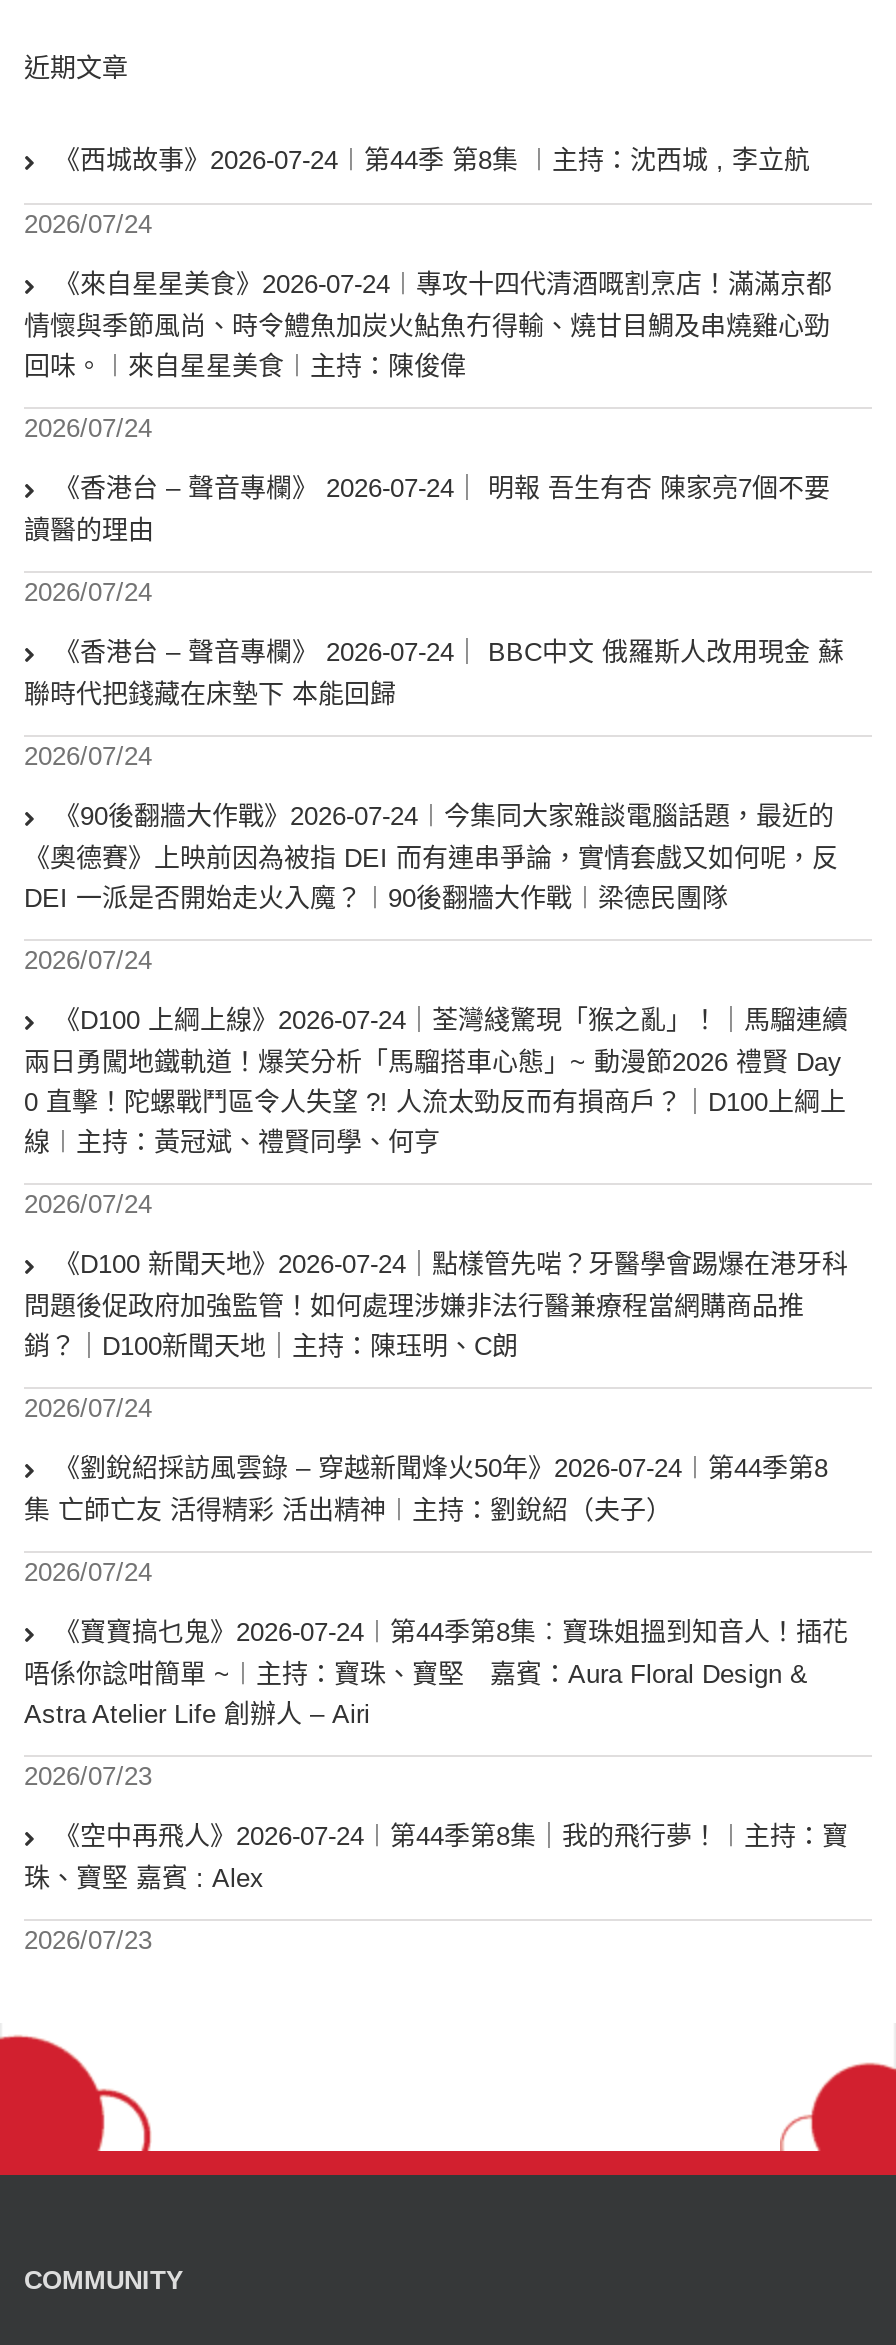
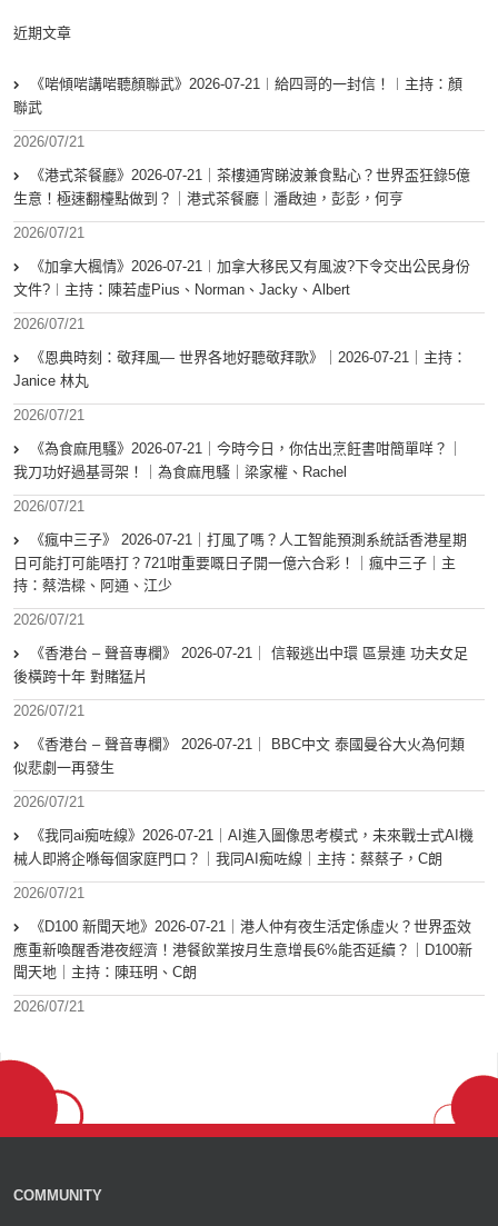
[54,145,810,175] 《西城故事》2026-07-24︱第44季 第8集 ︱主持：沈西城 , 李立航 -> [13,76,462,116] 《啱傾啱講啱聽顏聯武》2026-07-21︱給四哥的一封信！︱主持：顏 | 聯武
[24,209,152,239] 2026/07/24 -> [13,133,84,150] 2026/07/21
[24,269,832,381] 《來自星星美食》2026-07-24︱專攻十四代清酒嘅割烹店！滿滿京都 | 情懷與季節風尚、時令鱧魚加炭火鮎魚冇得輸、燒甘目鯛及串燒雞心勁 | 回味。︱來自星星美食︱主持：陳俊偉 -> [13,167,470,207] 《港式茶餐廳》2026-07-21｜茶樓通宵睇波兼食點心？世界盃狂錄5億 | 生意！極速翻檯點做到？｜港式茶餐廳｜潘啟迪，彭彭，何亨
[24,413,152,443] 2026/07/24 -> [13,225,84,241] 2026/07/21
[24,473,830,545] 《香港台 – 聲音專欄》 2026-07-24｜ 明報 吾生有杏 陳家亮7個不要 | 讀醫的理由 -> [13,258,470,298] 《加拿大楓情》2026-07-21︱加拿大移民又有風波?下令交出公民身份 | 文件?︱主持：陳若虛Pius、Norman、Jacky、Albert
[24,577,152,607] 2026/07/24 -> [13,316,84,332] 2026/07/21
[24,637,844,709] 《香港台 – 聲音專欄》 2026-07-24｜ BBC中文 俄羅斯人改用現金 蘇 | 聯時代把錢藏在床墊下 本能回歸 -> [13,349,467,389] 《恩典時刻：敬拜風— 世界各地好聽敬拜歌》｜2026-07-21｜主持： | Janice 林丸
[24,741,152,771] 2026/07/24 -> [13,407,84,424] 2026/07/21
[24,801,838,913] 《90後翻牆大作戰》2026-07-24︱今集同大家雜談電腦話題，最近的 | 《奧德賽》上映前因為被指 DEI 而有連串爭論，實情套戲又如何呢，反 | DEI 一派是否開始走火入魔？︱90後翻牆大作戰︱梁德民團隊 -> [13,440,462,480] 《為食麻甩騷》2026-07-21｜今時今日，你估出烹飪書咁簡單咩？｜ | 我刀功好過基哥架！｜為食麻甩騷｜梁家權、Rachel
[24,945,152,975] 2026/07/24 -> [13,498,84,515] 2026/07/21
[24,1005,848,1157] 《D100 上綱上線》2026-07-24｜荃灣綫驚現「猴之亂」！｜馬騮連續 | 兩日勇闖地鐵軌道！爆笑分析「馬騮搭車心態」~ 動漫節2026 禮賢 Day | 0 直擊！陀螺戰鬥區令人失望 ?! 人流太勁反而有損商戶？｜D100上綱上 | 線︱主持：黃冠斌、禮賢同學、何亨 -> [13,531,467,594] 《瘋中三子》 2026-07-21｜打風了嗎？人工智能預測系統話香港星期 | 日可能打可能唔打？721咁重要嘅日子開一億六合彩！｜瘋中三子｜主 | 持：蔡浩樑、阿通、江少
[24,1189,152,1219] 2026/07/24 -> [13,611,84,628] 2026/07/21
[24,1249,848,1361] 《D100 新聞天地》2026-07-24｜點樣管先啱？牙醫學會踢爆在港牙科 | 問題後促政府加強監管！如何處理涉嫌非法行醫兼療程當網購商品推 | 銷？｜D100新聞天地｜主持：陳珏明、C朗 -> [13,645,468,685] 《香港台 – 聲音專欄》 2026-07-21｜ 信報逃出中環 區景連 功夫女足 | 後橫跨十年 對賭猛片
[24,1393,152,1423] 2026/07/24 -> [13,703,84,719] 2026/07/21
[24,1453,828,1525] 《劉銳紹採訪風雲錄 – 穿越新聞烽火50年》2026-07-24︱第44季第8 | 集 亡師亡友 活得精彩 活出精神︱主持：劉銳紹（夫子） -> [13,736,465,776] 《香港台 – 聲音專欄》 2026-07-21｜ BBC中文 泰國曼谷大火為何類 | 似悲劇一再發生
[24,1557,152,1587] 2026/07/24 -> [13,794,84,810] 2026/07/21
[24,1617,848,1729] 《寶寶搞乜鬼》2026-07-24︱第44季第8集︰寶珠姐搵到知音人！插花 | 唔係你諗咁簡單 ~︱主持：寶珠、寶堅 嘉賓：Aura Floral Design & | Astra Atelier Life 創辦人 – Airi -> [13,827,474,867] 《我同ai痴咗線》2026-07-21｜AI進入圖像思考模式，未來戰士式AI機 | 械人即將企喺每個家庭門口？｜我同AI痴咗線｜主持：蔡蔡子，C朗
[24,1761,152,1791] 2026/07/23 -> [13,885,84,902] 2026/07/21
[24,1821,848,1893] 《空中再飛人》2026-07-24︱第44季第8集｜我的飛行夢！︱主持：寶 | 珠、寶堅 嘉賓 : Alex -> [13,918,472,980] 《D100 新聞天地》2026-07-21｜港人仲有夜生活定係虛火？世界盃效 | 應重新喚醒香港夜經濟！港餐飲業按月生意增長6%能否延續？｜D100新 | 聞天地｜主持：陳珏明、C朗
[24,1925,152,1955] 2026/07/23 -> [13,998,84,1015] 2026/07/21

